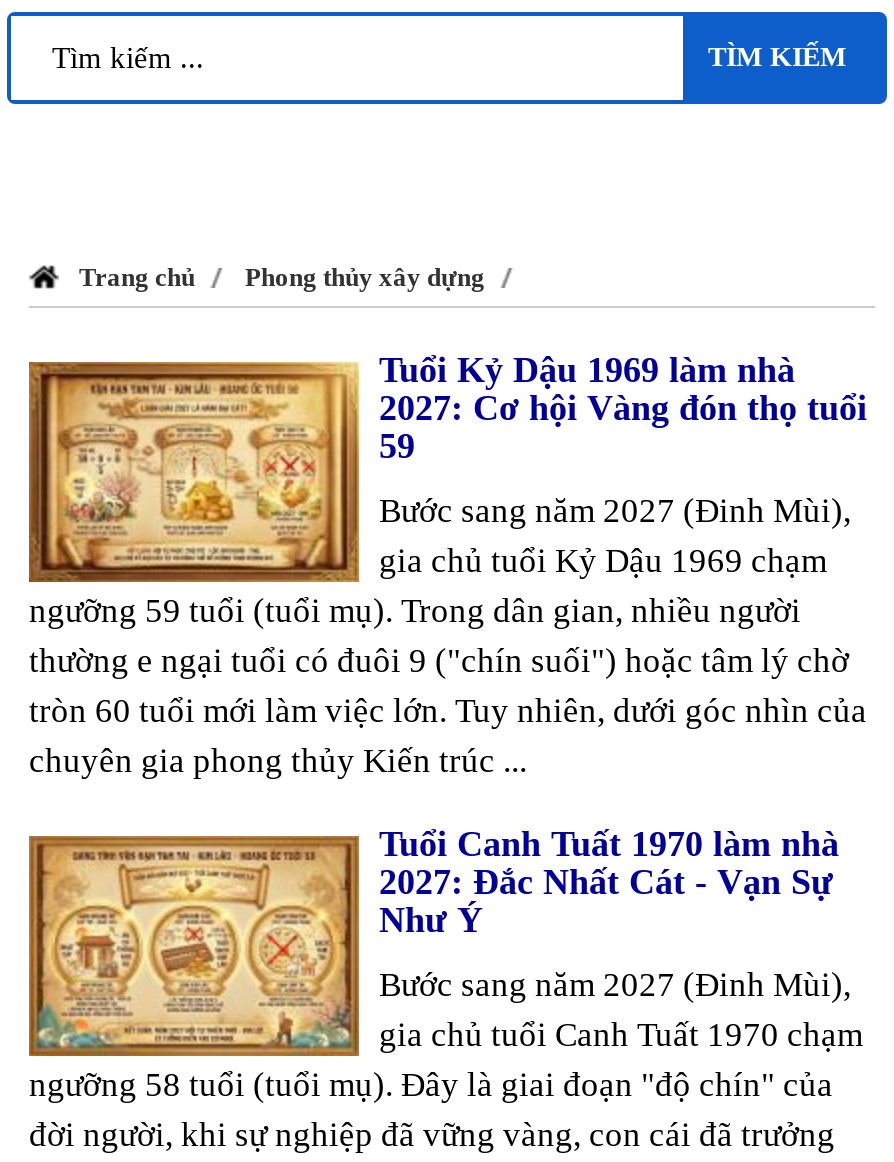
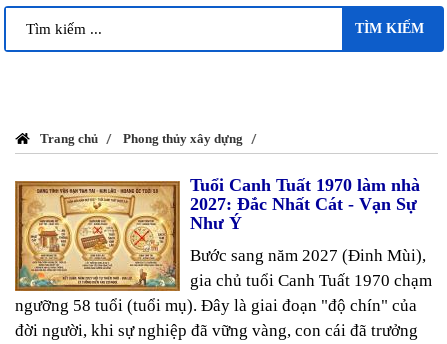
[29,350,867,780] [image] | Tuổi Kỷ Dậu 1969 làm nhà | 2027: Cơ hội Vàng đón thọ tuổi | 59 | Bước sang năm 2027 (Đinh Mùi), | gia chủ tuổi Kỷ Dậu 1969 chạm | ngưỡng 59 tuổi (tuổi mụ). Trong dân gian, nhiều người | thường e ngại tuổi có đuôi 9 ("chín suối") hoặc tâm lý chờ | tròn 60 tuổi mới làm việc lớn. Tuy nhiên, dưới góc nhìn của | chuyên gia phong thủy Kiến trúc ... -> none

